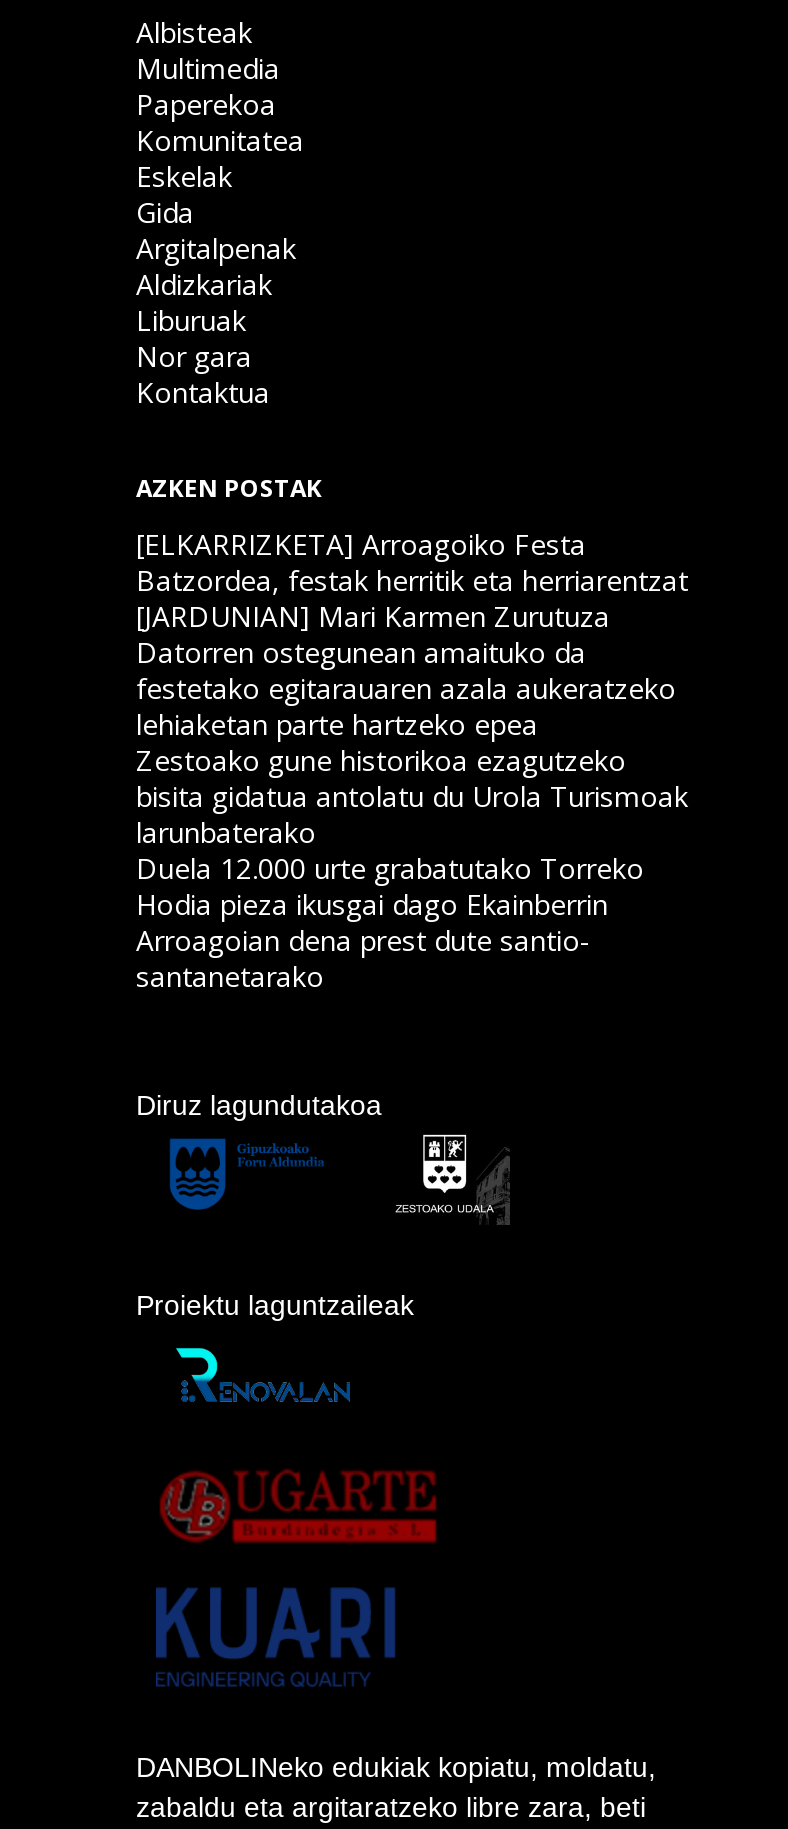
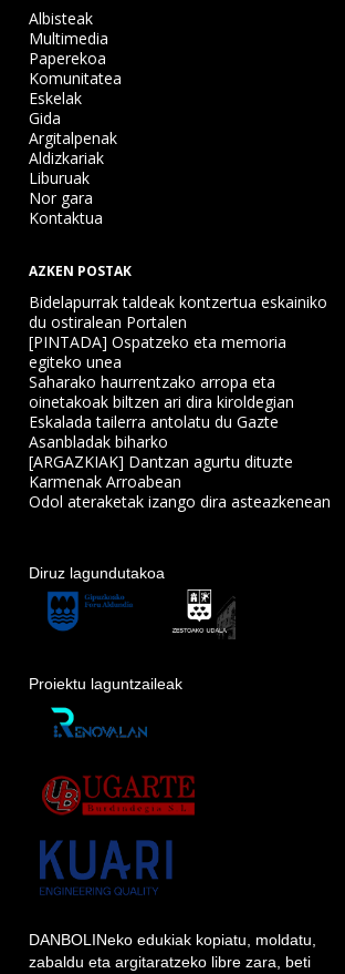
[136,525,688,995] [ELKARRIZKETA] Arroagoiko Festa | Batzordea, festak herritik eta herriarentzat | [JARDUNIAN] Mari Karmen Zurutuza | Datorren ostegunean amaituko da | festetako egitarauaren azala aukeratzeko | lehiaketan parte hartzeko epea | Zestoako gune historikoa ezagutzeko | bisita gidatua antolatu du Urola Turismoak | larunbaterako | Duela 12.000 urte grabatutako Torreko | Hodia pieza ikusgai dago Ekainberrin | Arroagoian dena prest dute santio- | santanetarako -> [29,291,331,512] Bidelapurrak taldeak kontzertua eskainiko | du ostiralean Portalen | [PINTADA] Ospatzeko eta memoria | egiteko unea | Saharako haurrentzako arropa eta | oinetakoak biltzen ari dira kiroldegian | Eskalada tailerra antolatu du Gazte | Asanbladak biharko | [ARGAZKIAK] Dantzan agurtu dituzte | Karmenak Arroabean | Odol ateraketak izango dira asteazkenean

